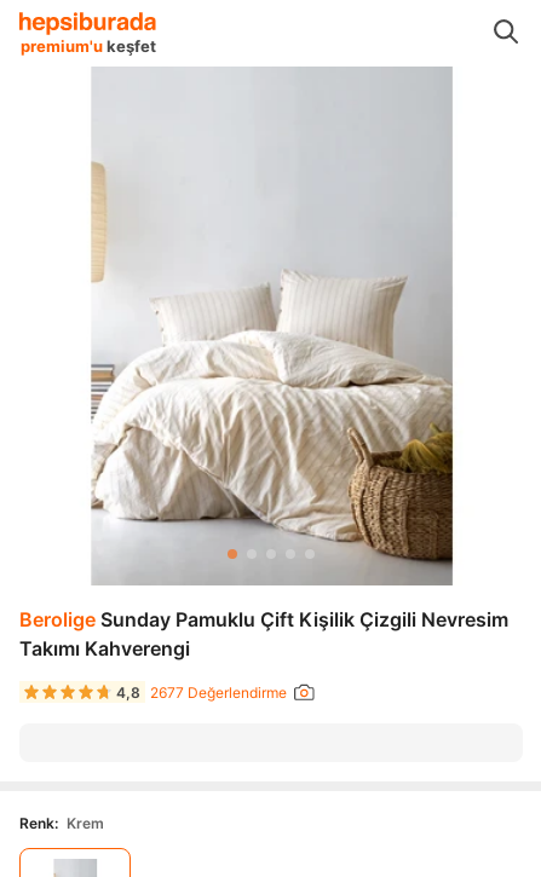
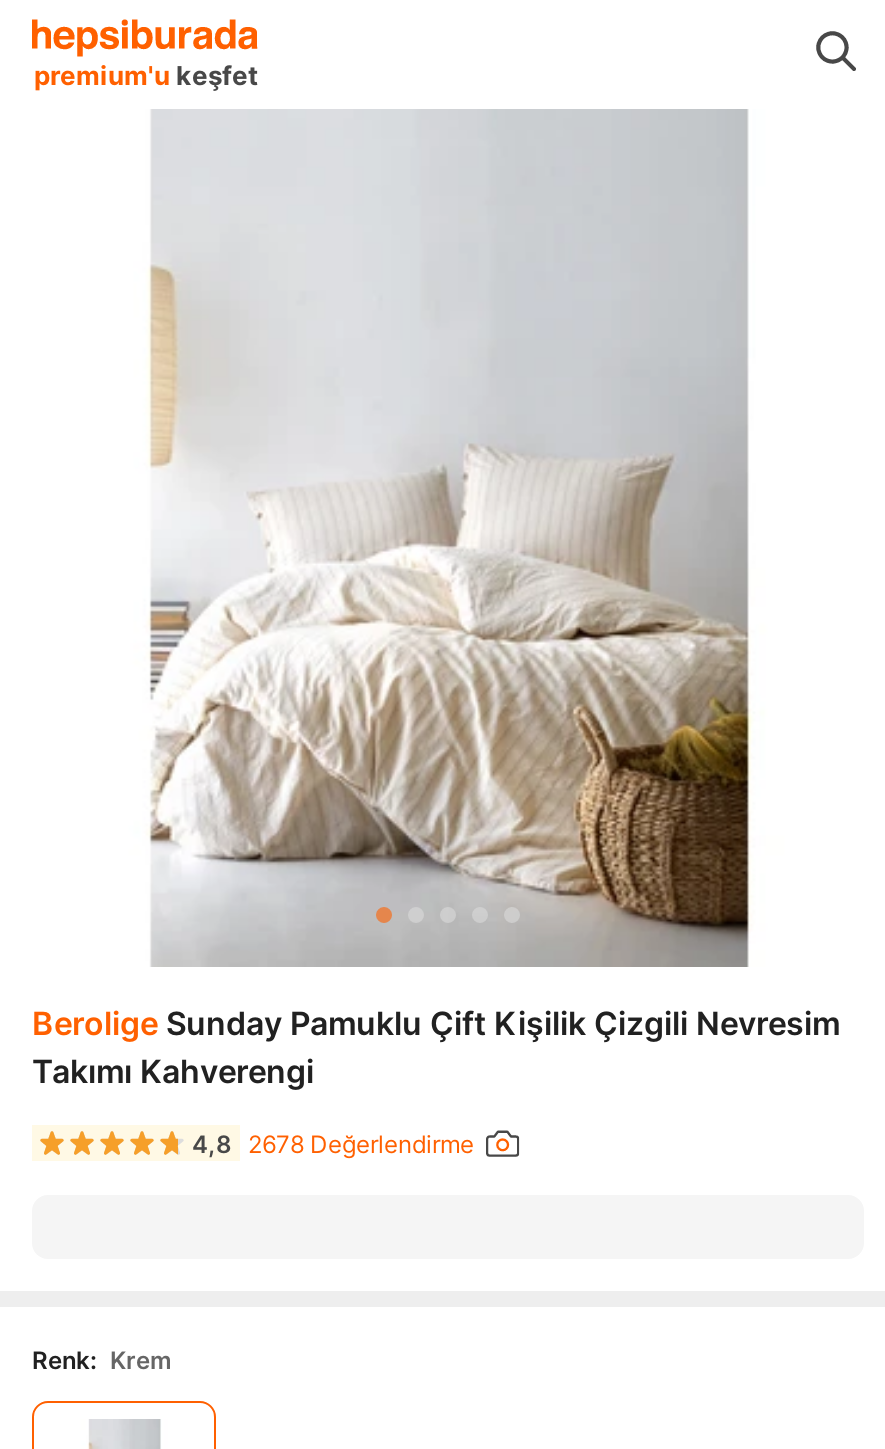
[116,683,287,701] 4,8 2677 Değerlendirme -> [192,1128,474,1158] 4,8 2678 Değerlendirme

